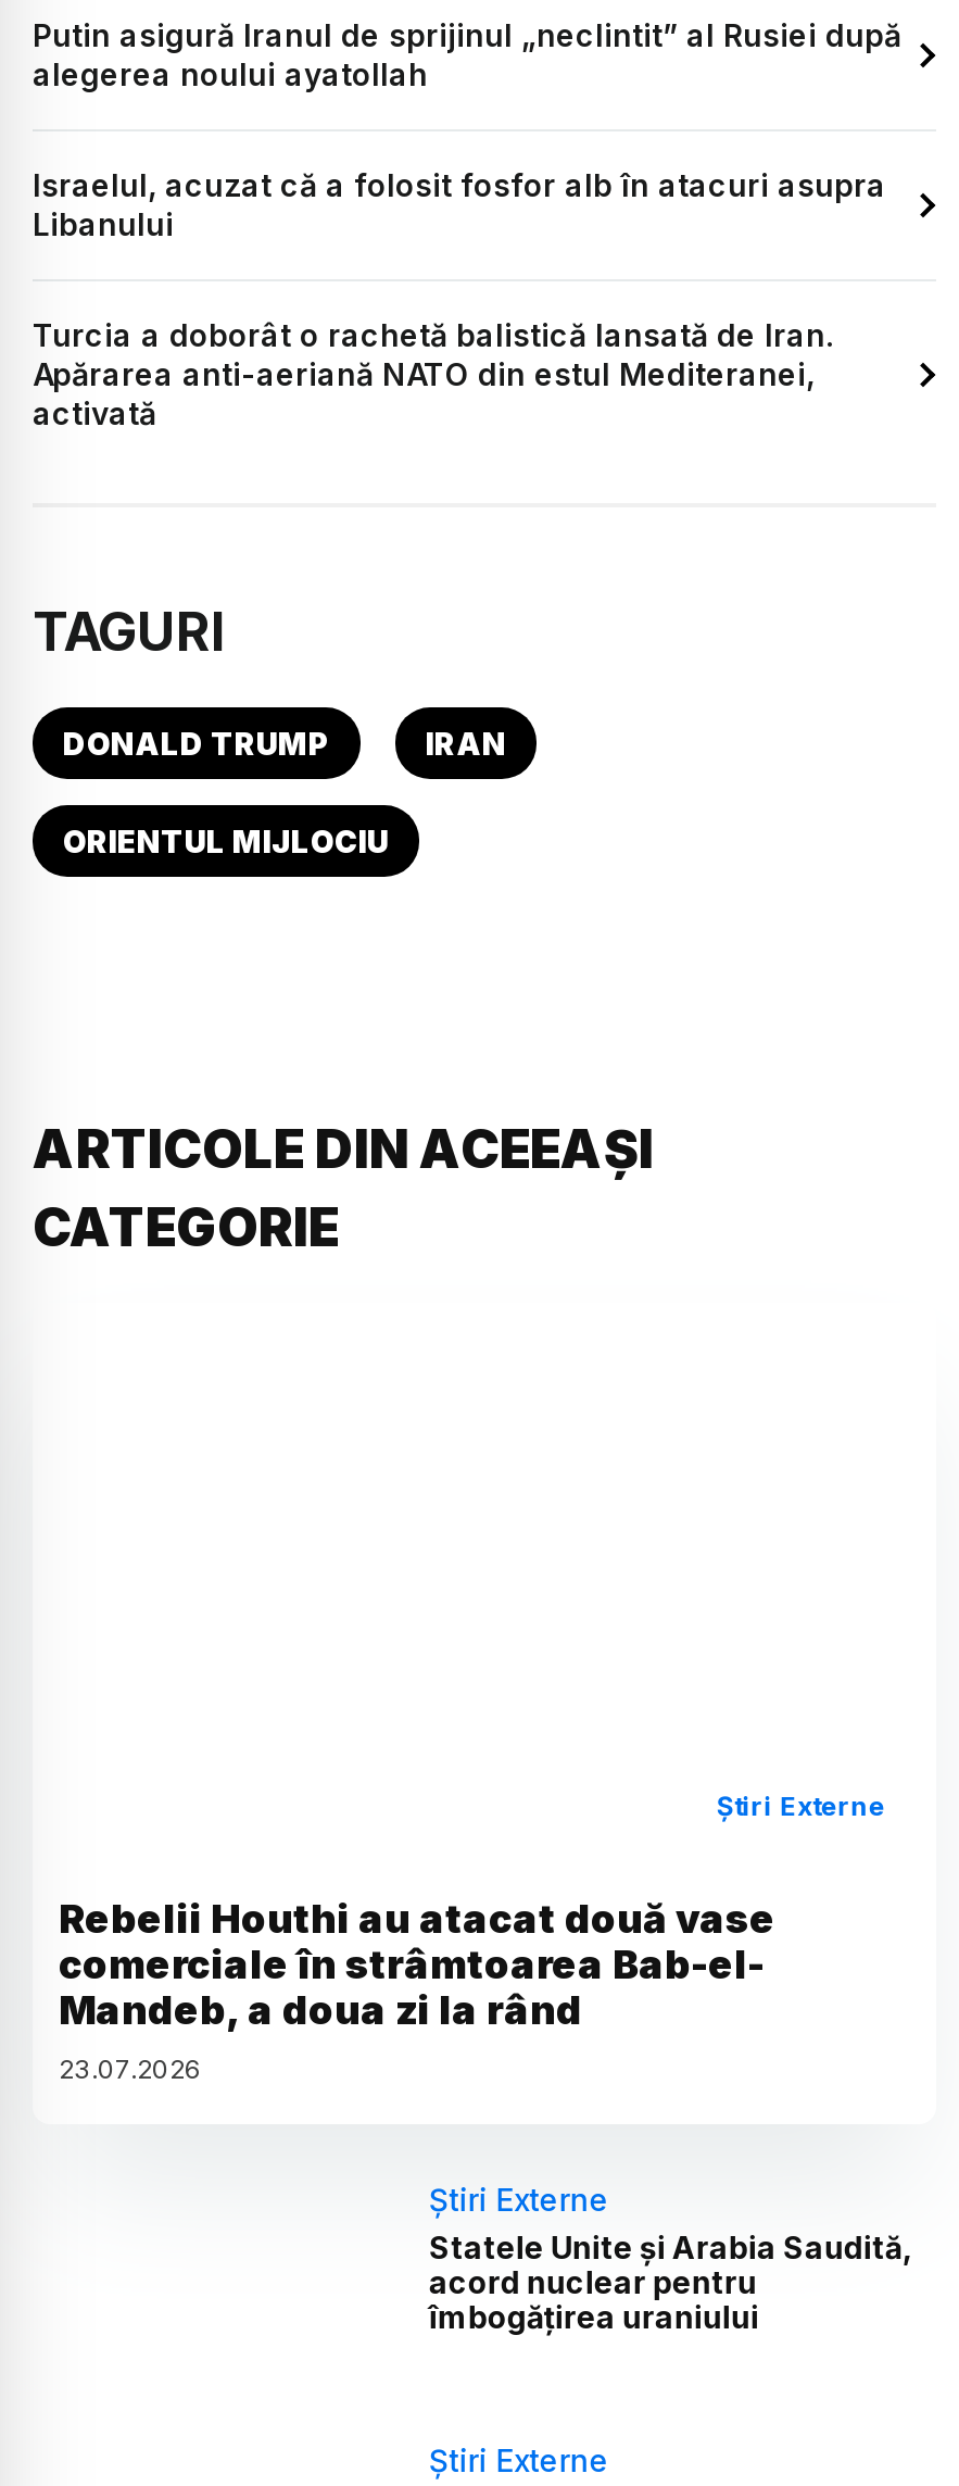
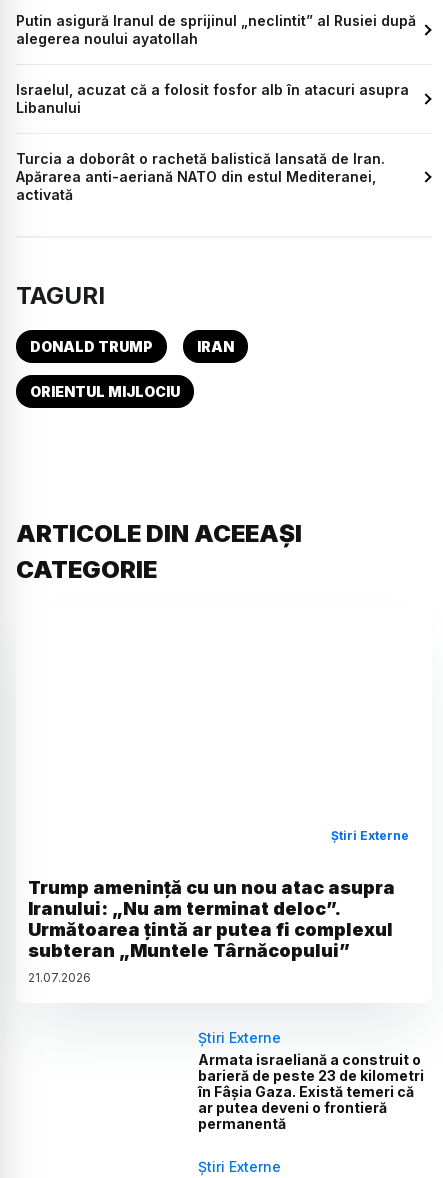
[59,1895,775,2084] Rebelii Houthi au atacat două vase | comerciale în strâmtoarea Bab-el- | Mandeb, a doua zi la rând | 23.07.2026 -> [28,876,395,984] Trump amenință cu un nou atac asupra | Iranului: „Nu am terminat deloc”. | Următoarea țintă ar putea fi complexul | subteran „Muntele Târnăcopului” | 21.07.2026
[429,2227,913,2334] Statele Unite și Arabia Saudită, | acord nuclear pentru | îmbogățirea uraniului -> [198,1050,424,1131] Armata israeliană a construit o | barieră de peste 23 de kilometri | în Fâșia Gaza. Există temeri că | ar putea deveni o frontieră | permanentă

